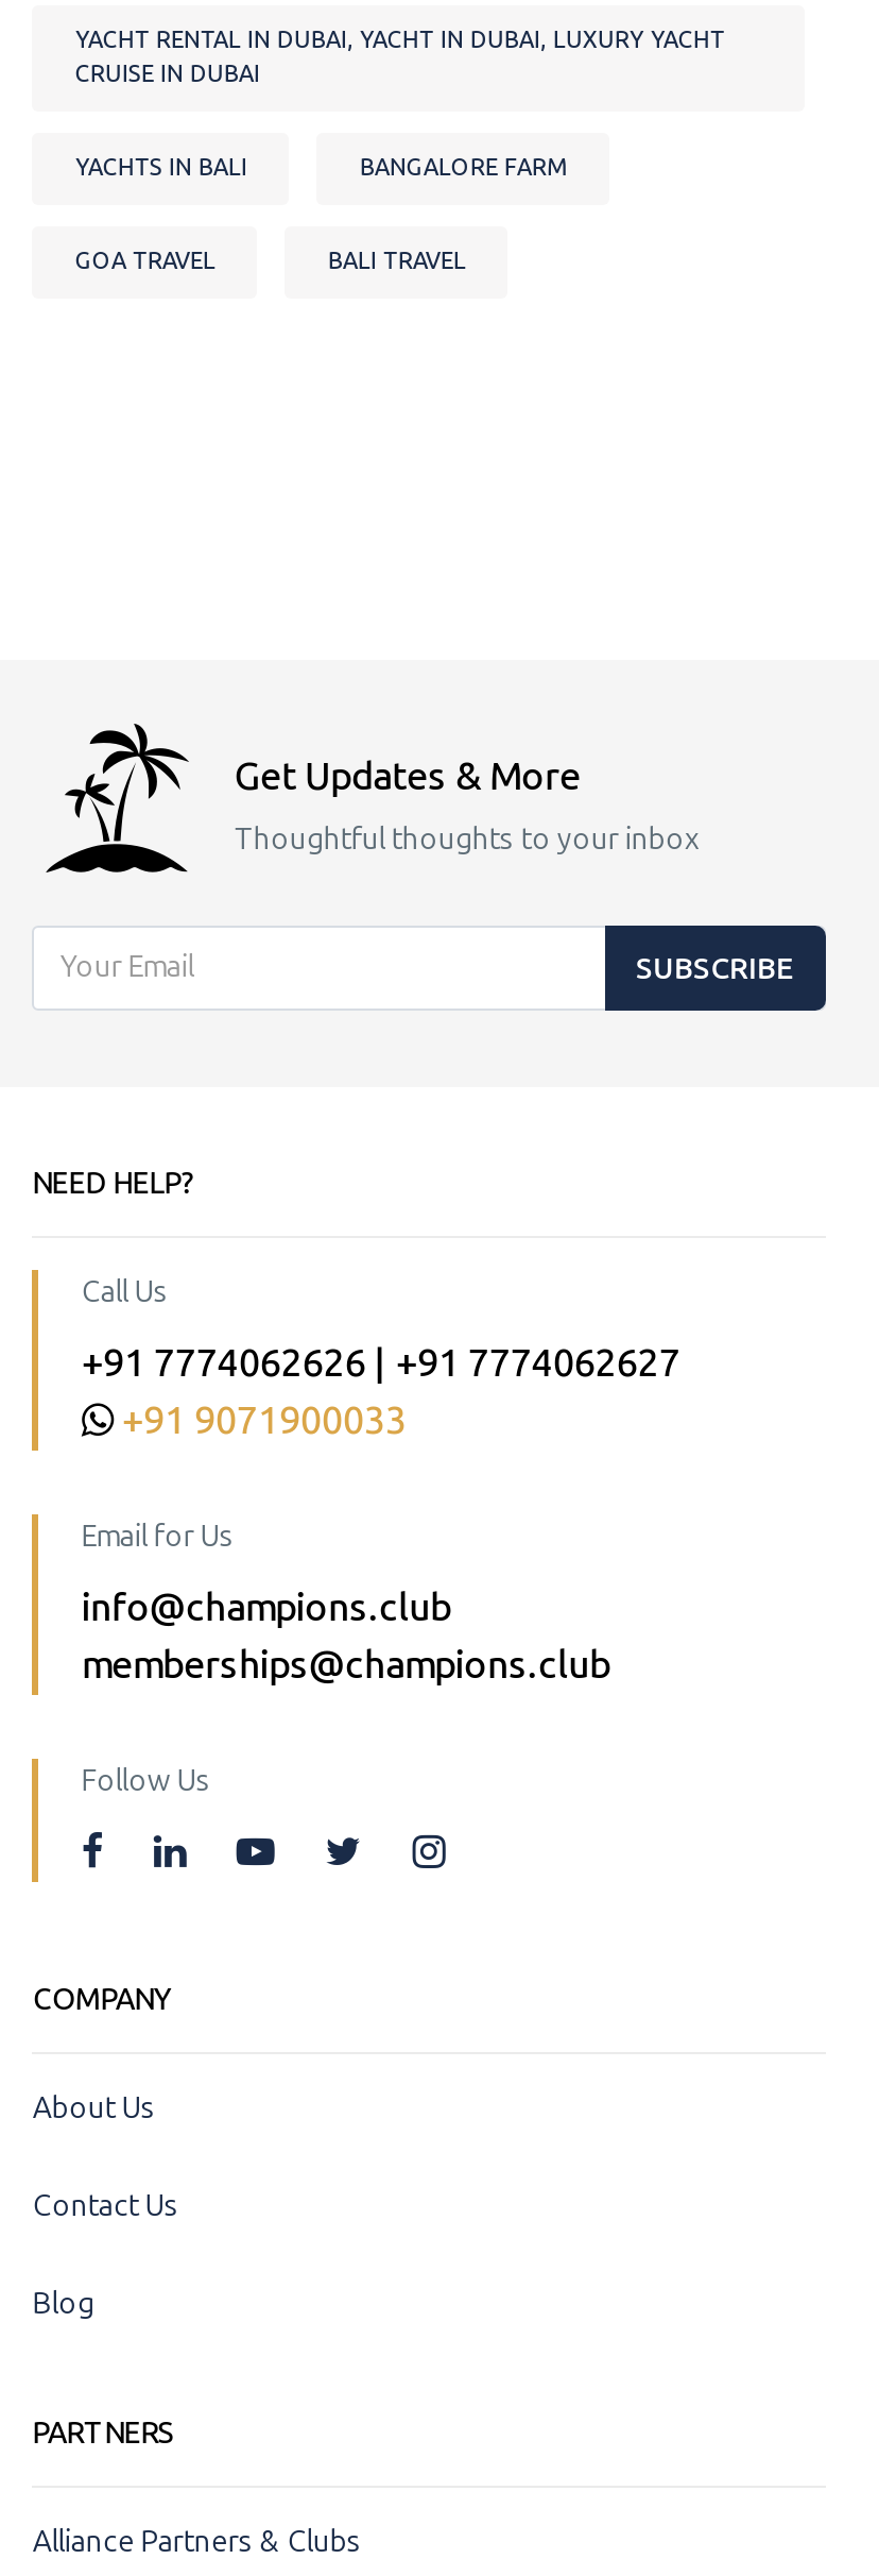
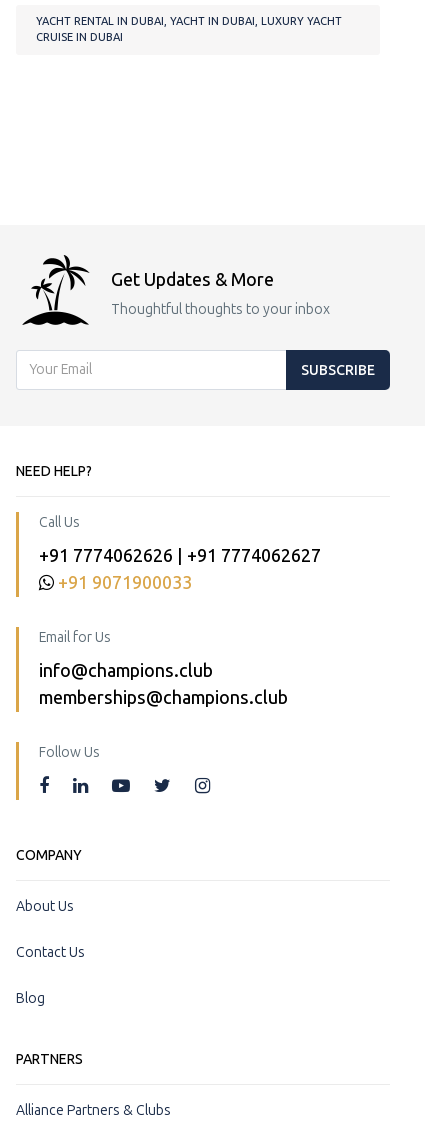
[75,154,568,275] YACHTS IN BALI | BANGALORE FARM | GOA TRAVEL | BALI TRAVEL -> none

